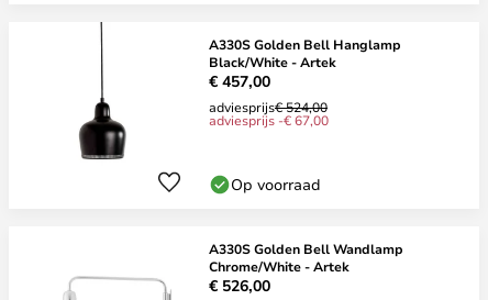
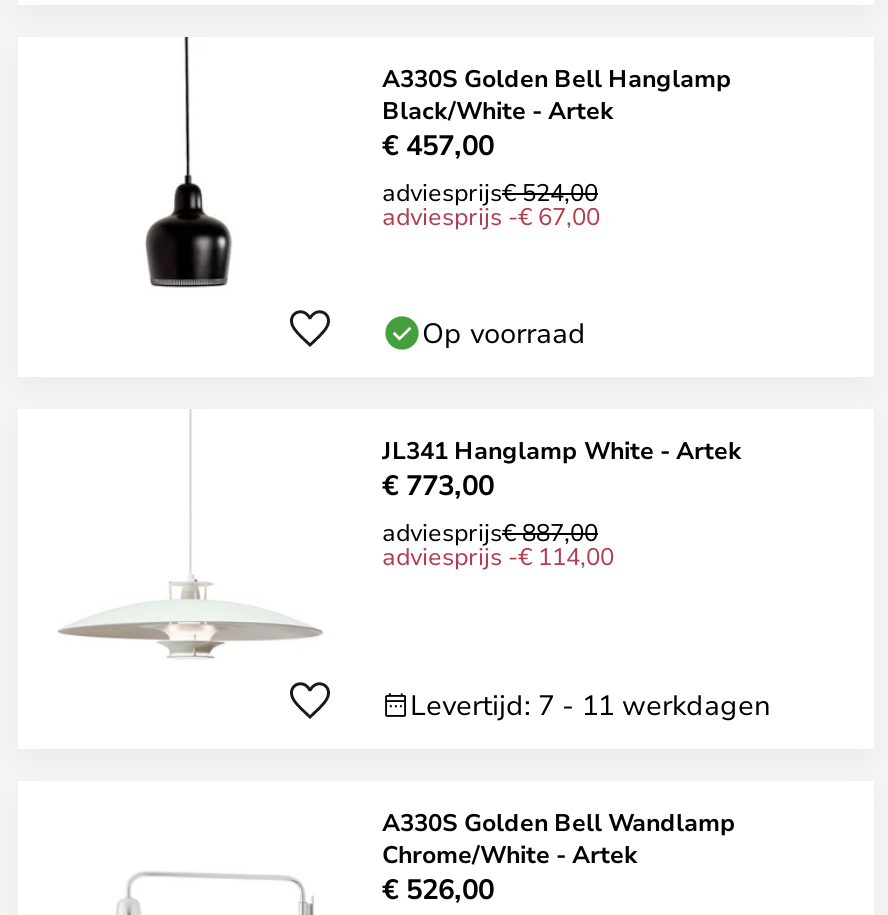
none -> [58,577,324,659] [image]
none -> [382,433,742,571] JL341 Hanglamp White - Artek | € 773,00 | adviesprijs€ 887,00 | adviesprijs -€ 114,00
none -> [410,685,770,723] Levertijd: 7 - 11 werkdagen

